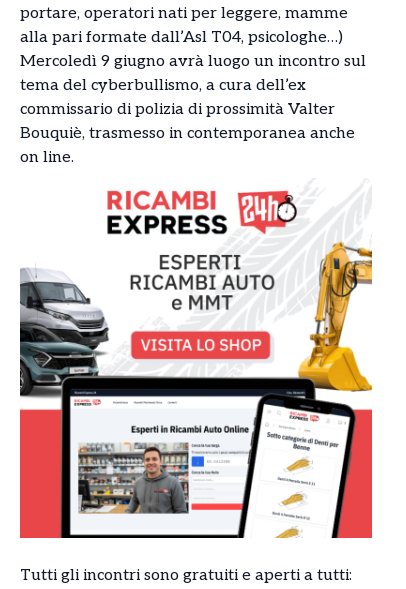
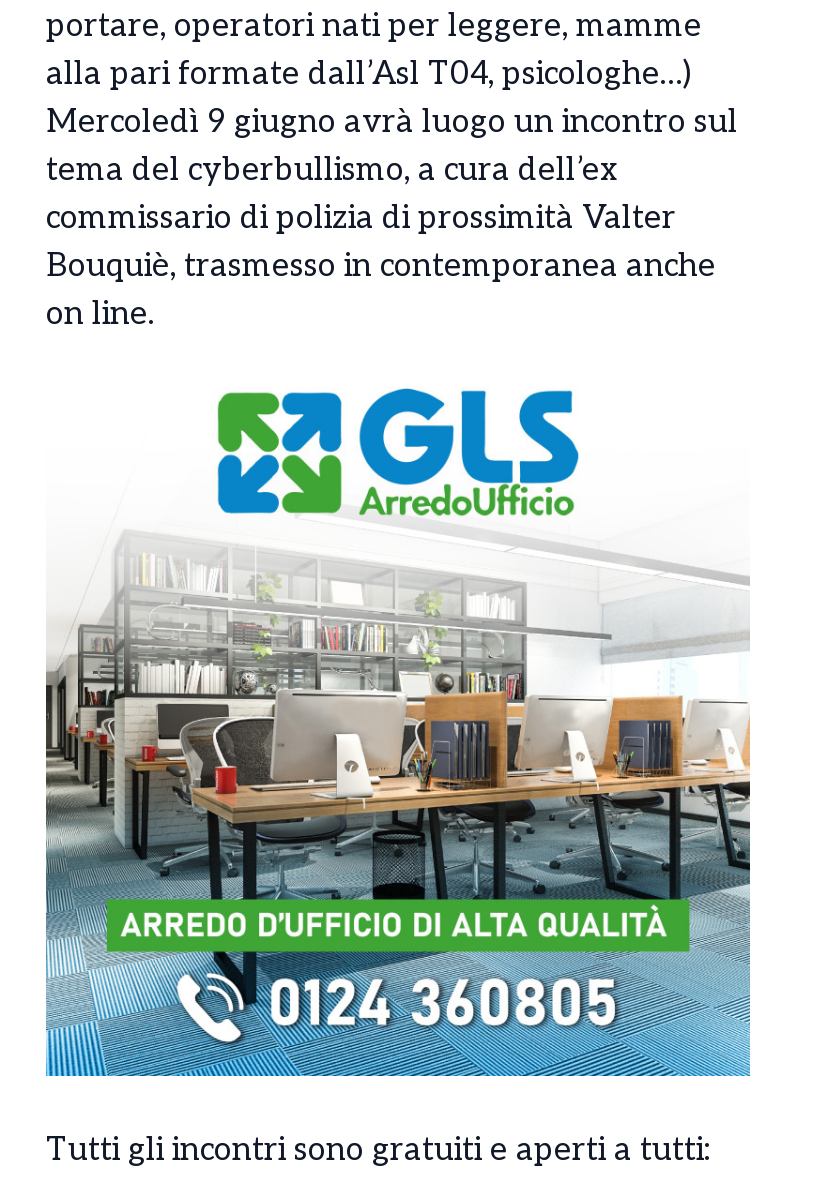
[19,190,373,539] [image] -> [44,382,752,1078] [image]

